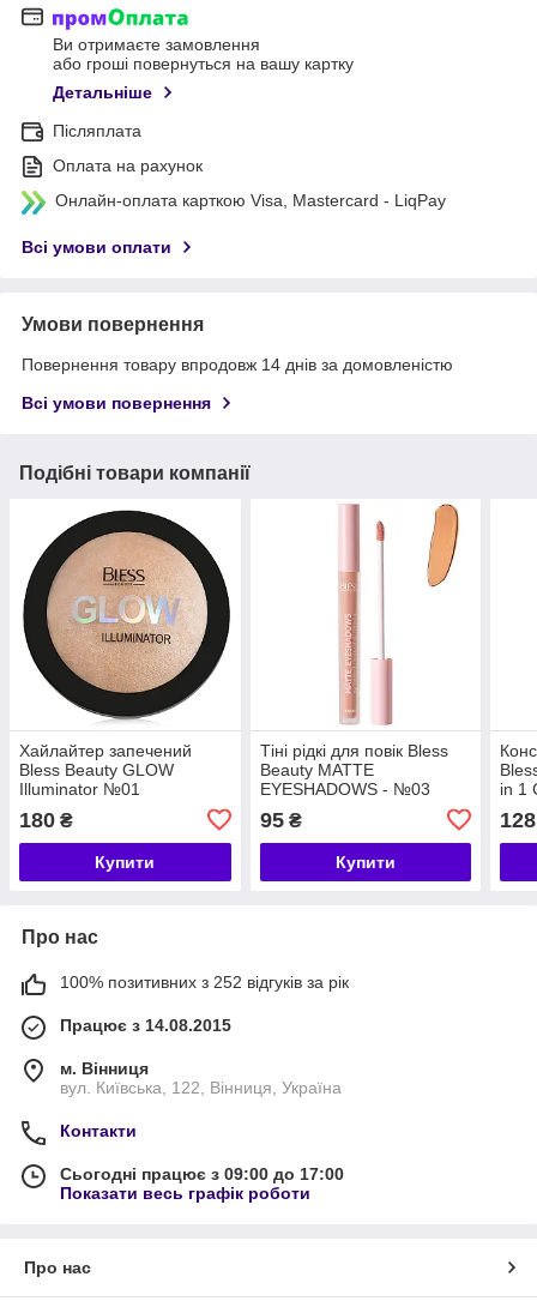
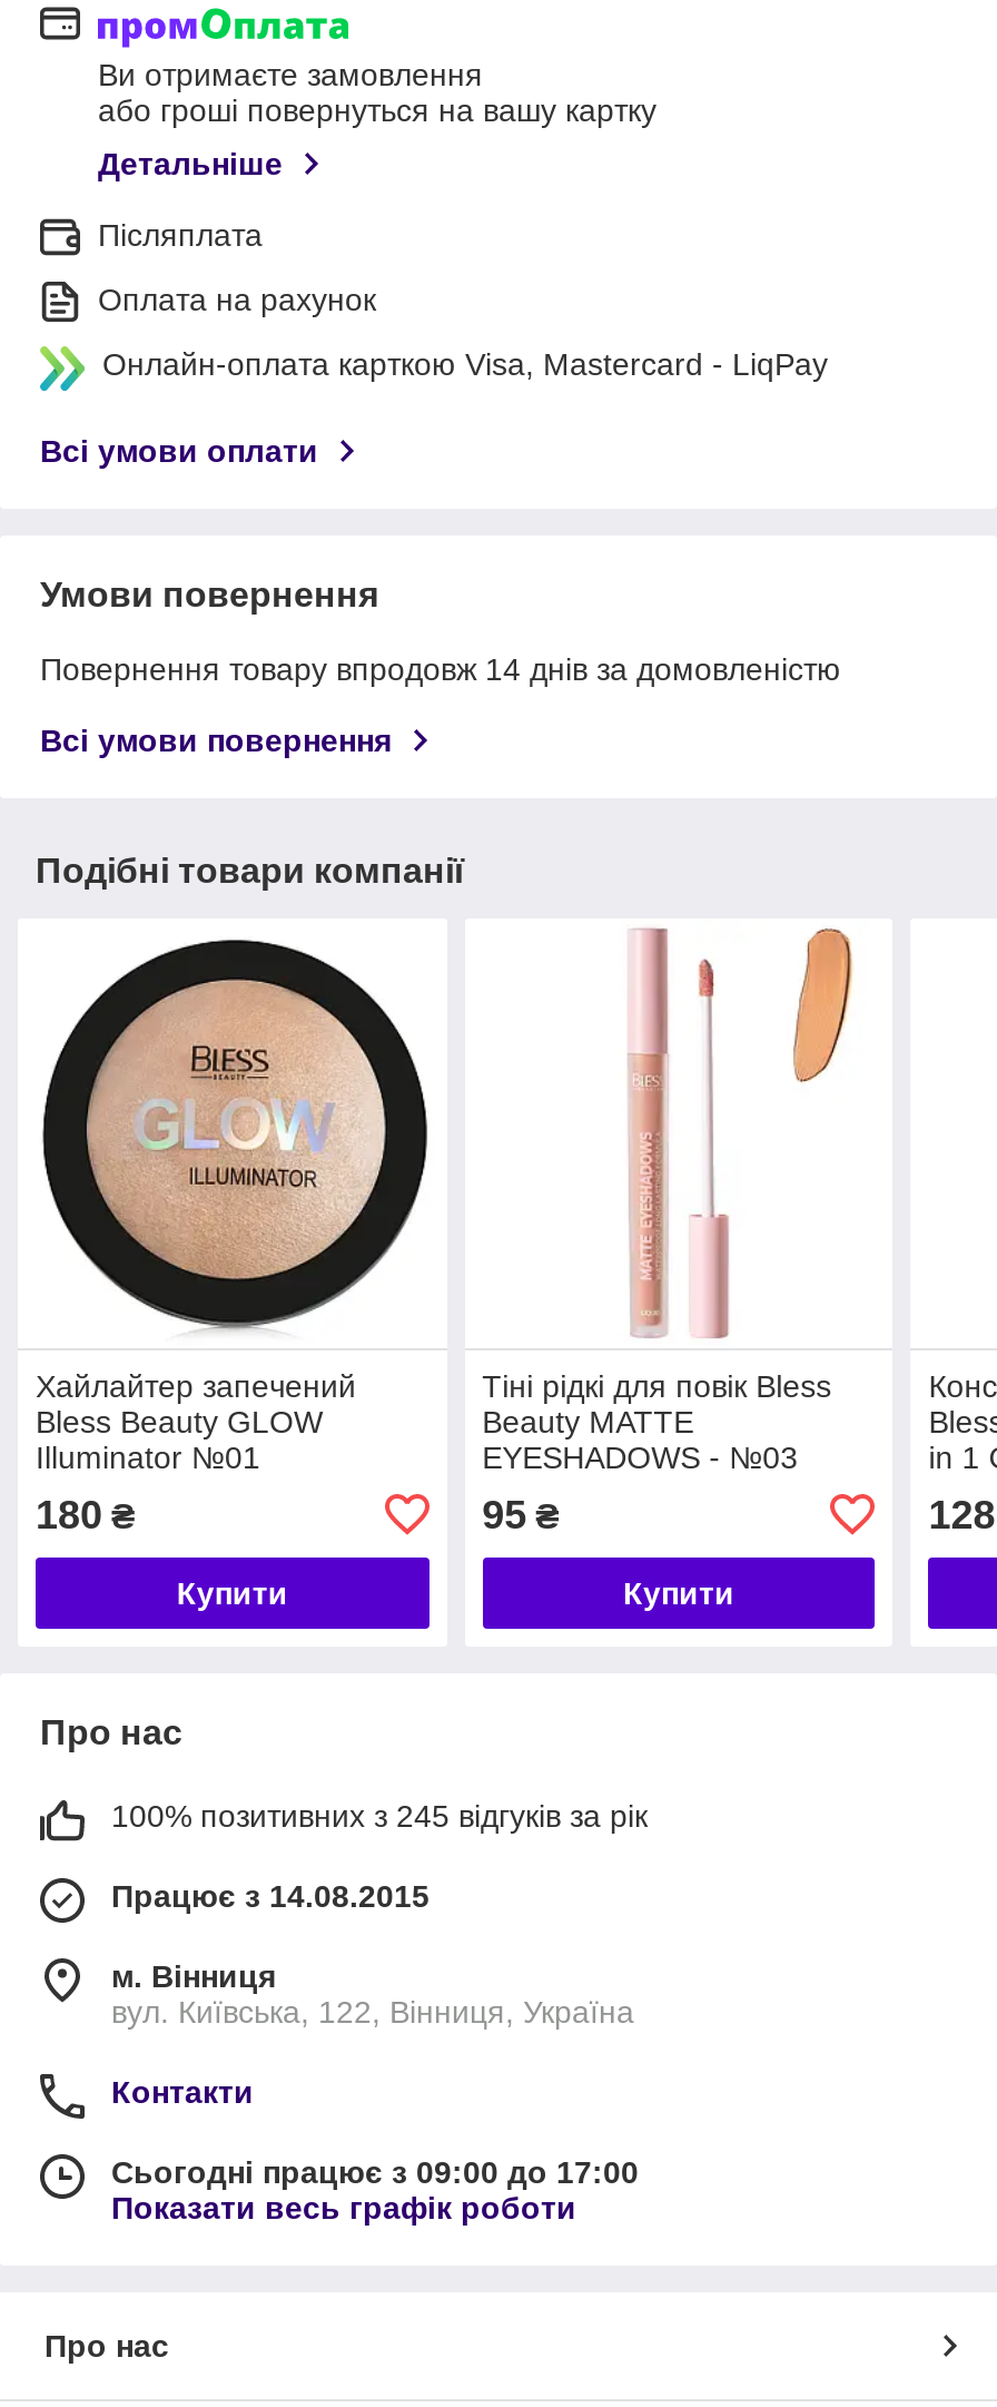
[60,972,349,991] 100% позитивних з 252 відгуків за рік -> [111,1798,648,1833] 100% позитивних з 245 відгуків за рік

